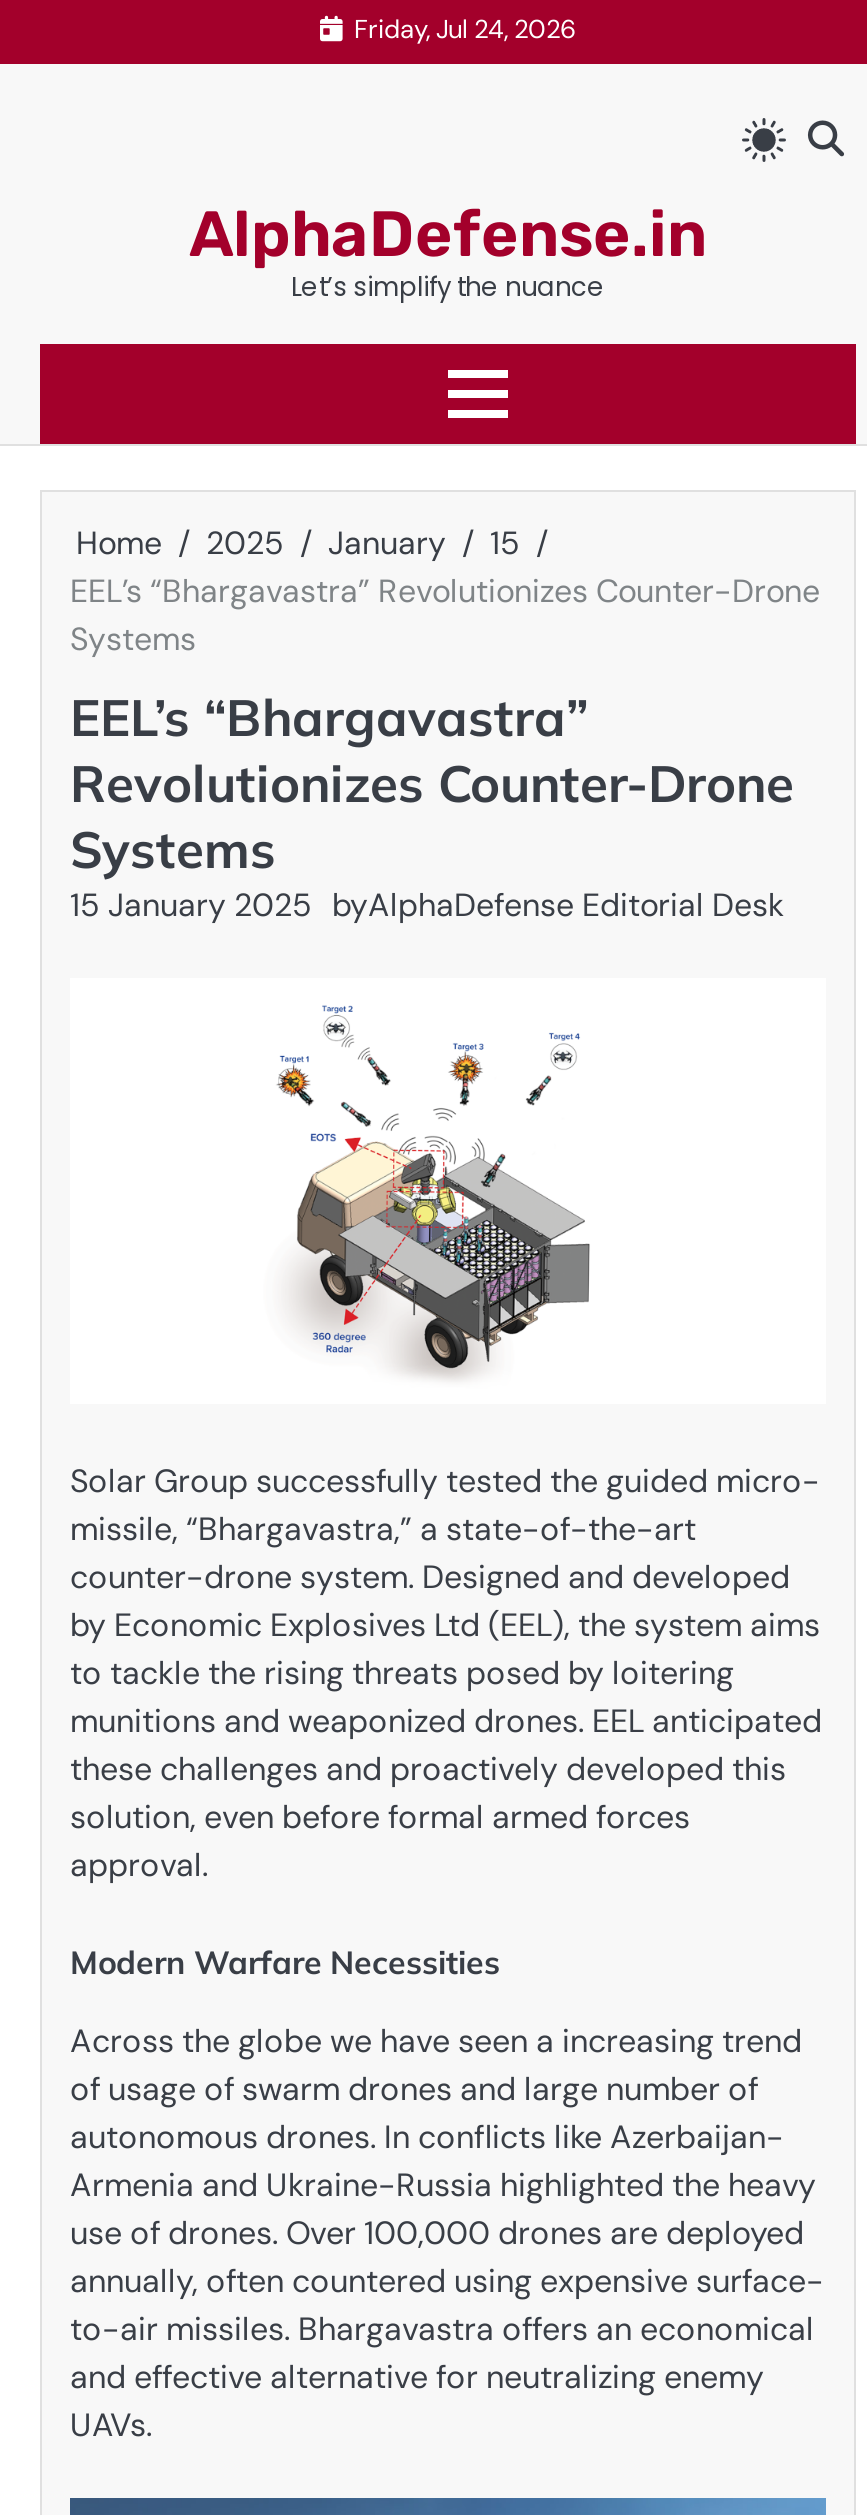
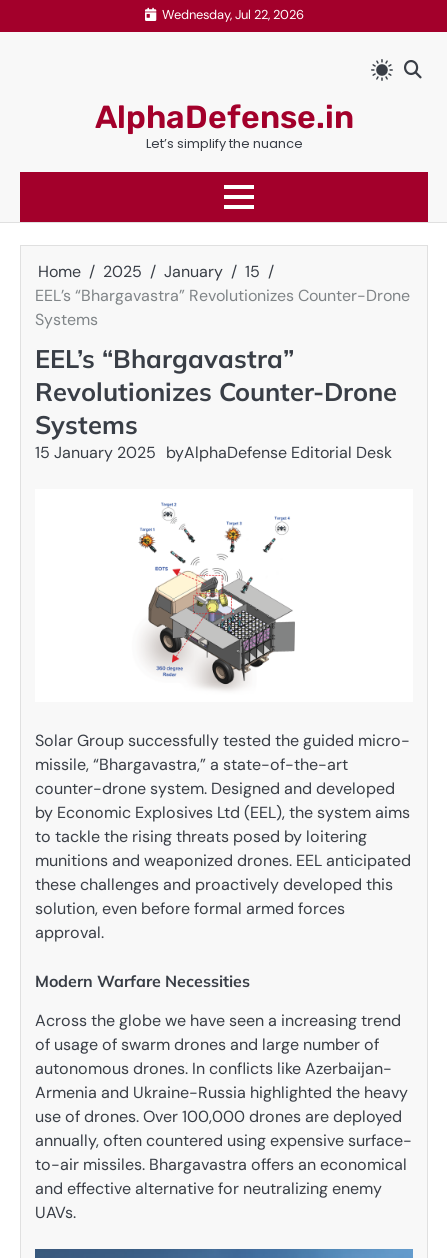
[354,11,576,45] Friday, Jul 24, 2026 -> [161,5,303,22] Wednesday, Jul 22, 2026

